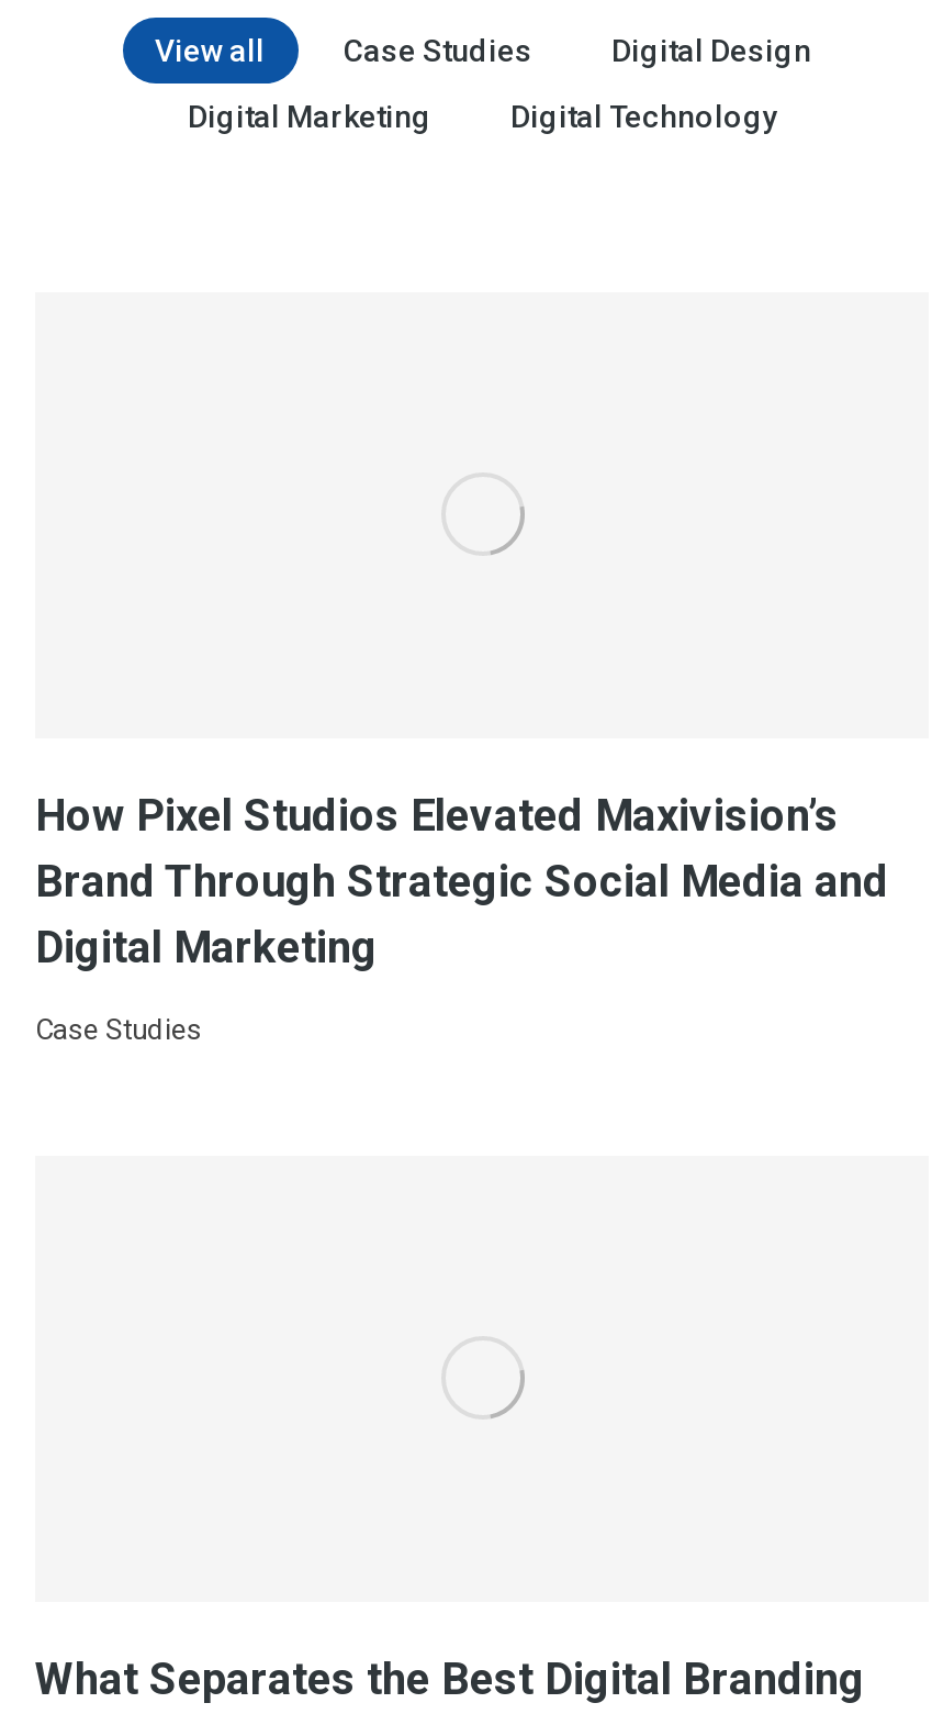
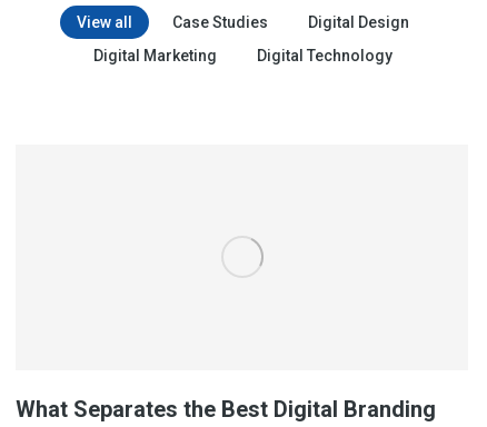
[35,790,889,1047] How Pixel Studios Elevated Maxivision’s | Brand Through Strategic Social Media and | Digital Marketing | Case Studies -> none

